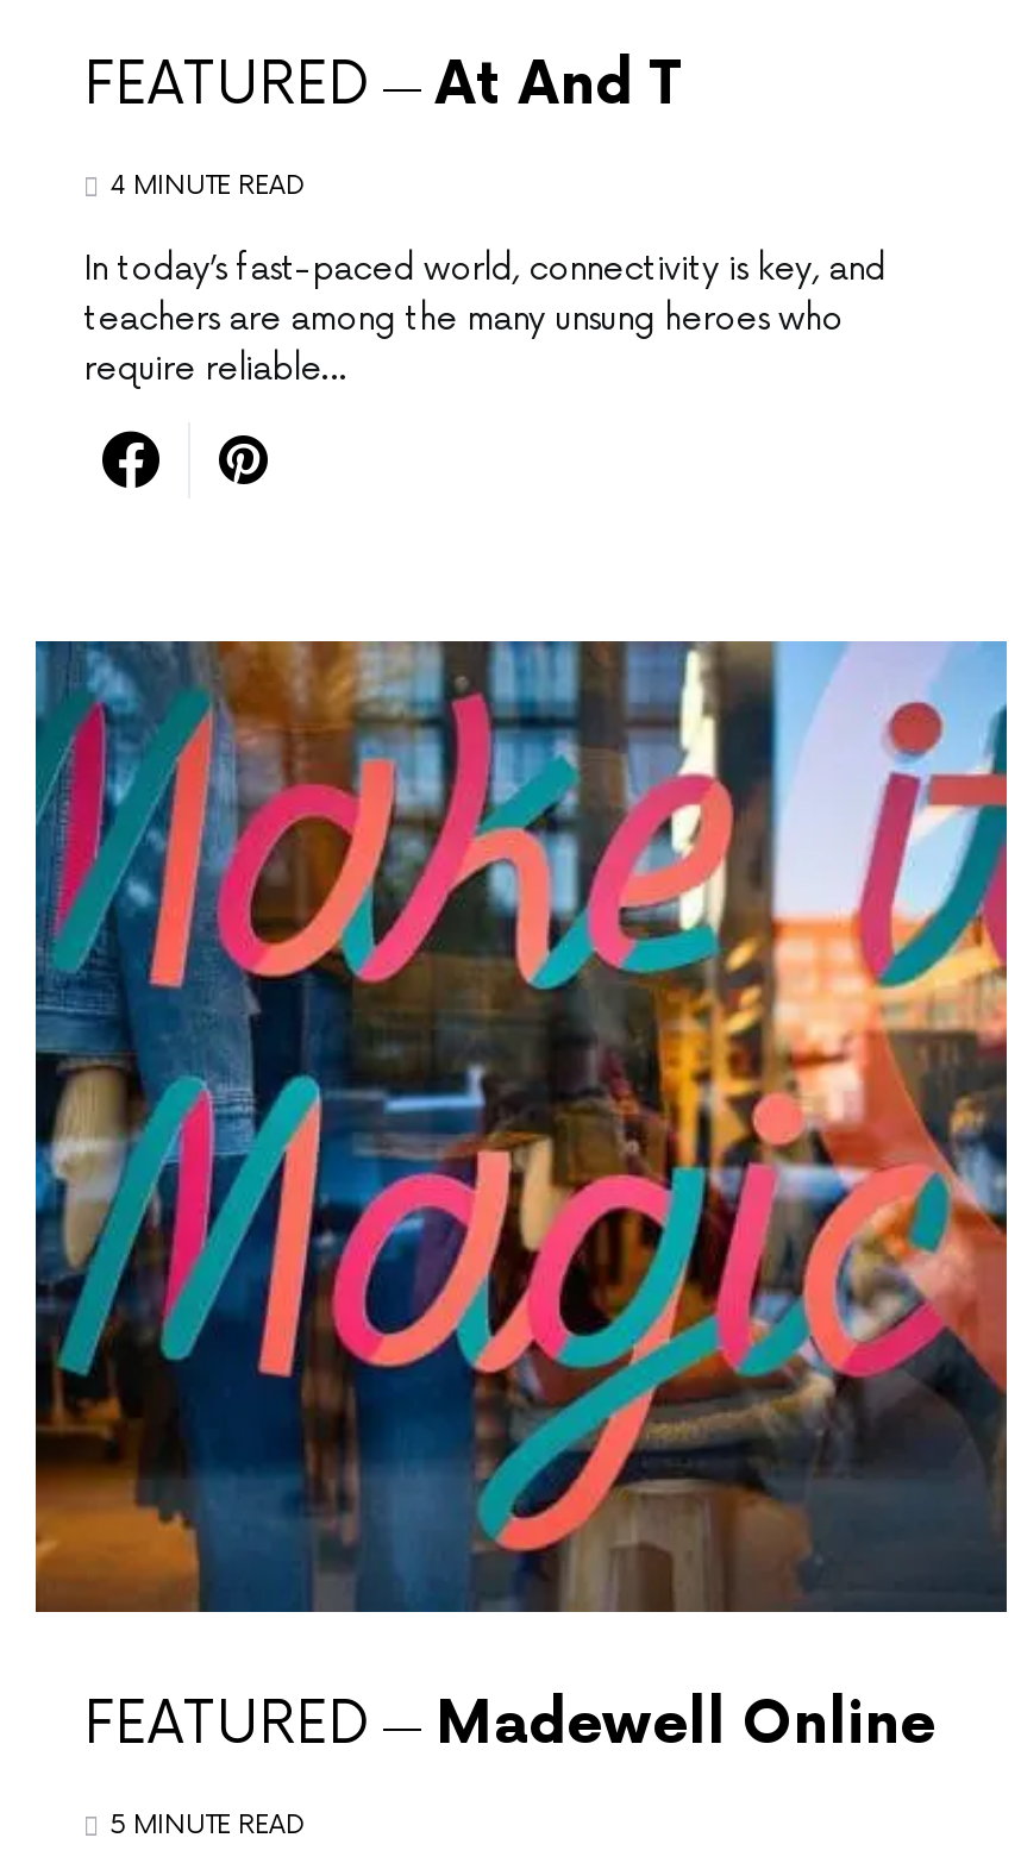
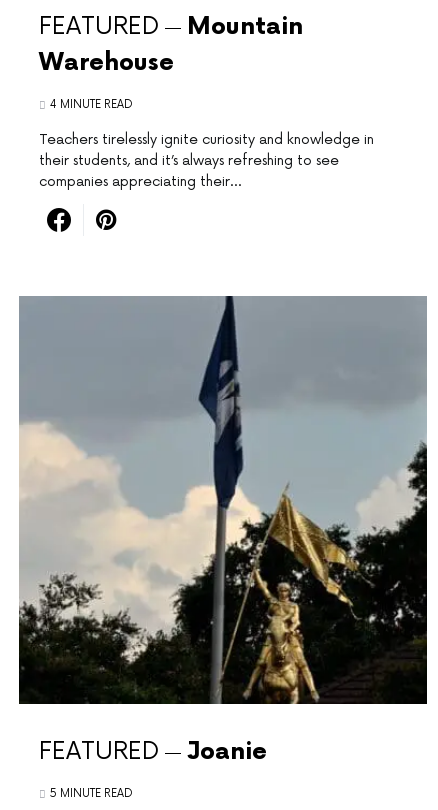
[436,51,681,120] At And T -> [39,12,303,77] Mountain | Warehouse
[83,249,885,389] In today’s fast-paced world, connectivity is key, and | teachers are ‌among the many unsung heroes who | require‌ reliable… -> [39,131,374,190] Teachers tirelessly ignite curiosity and‍ knowledge in | their students, and it’s‌ always refreshing to see | companies appreciating their…
[33,639,1009,1759] [image] | Madewell Online -> [18,295,428,766] [image] | Joanie

